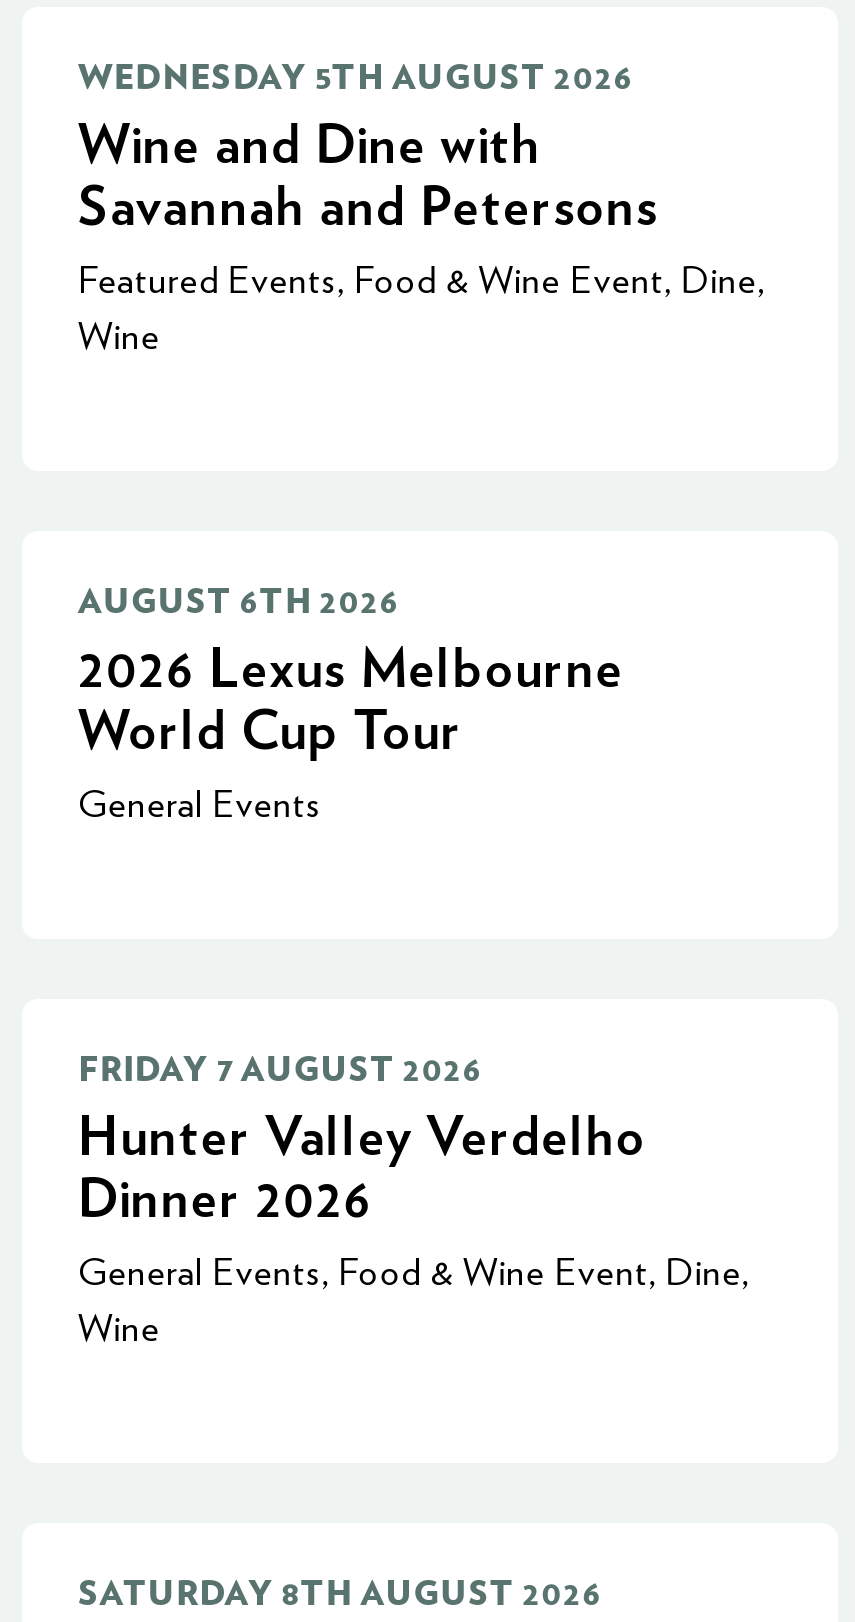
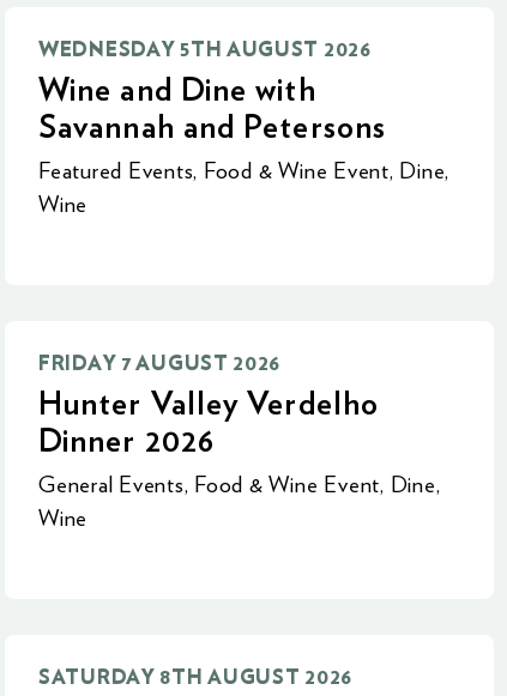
[78,585,624,825] AUGUST 6TH 2026 | 2026 Lexus Melbourne | World Cup Tour | General Events -> none

